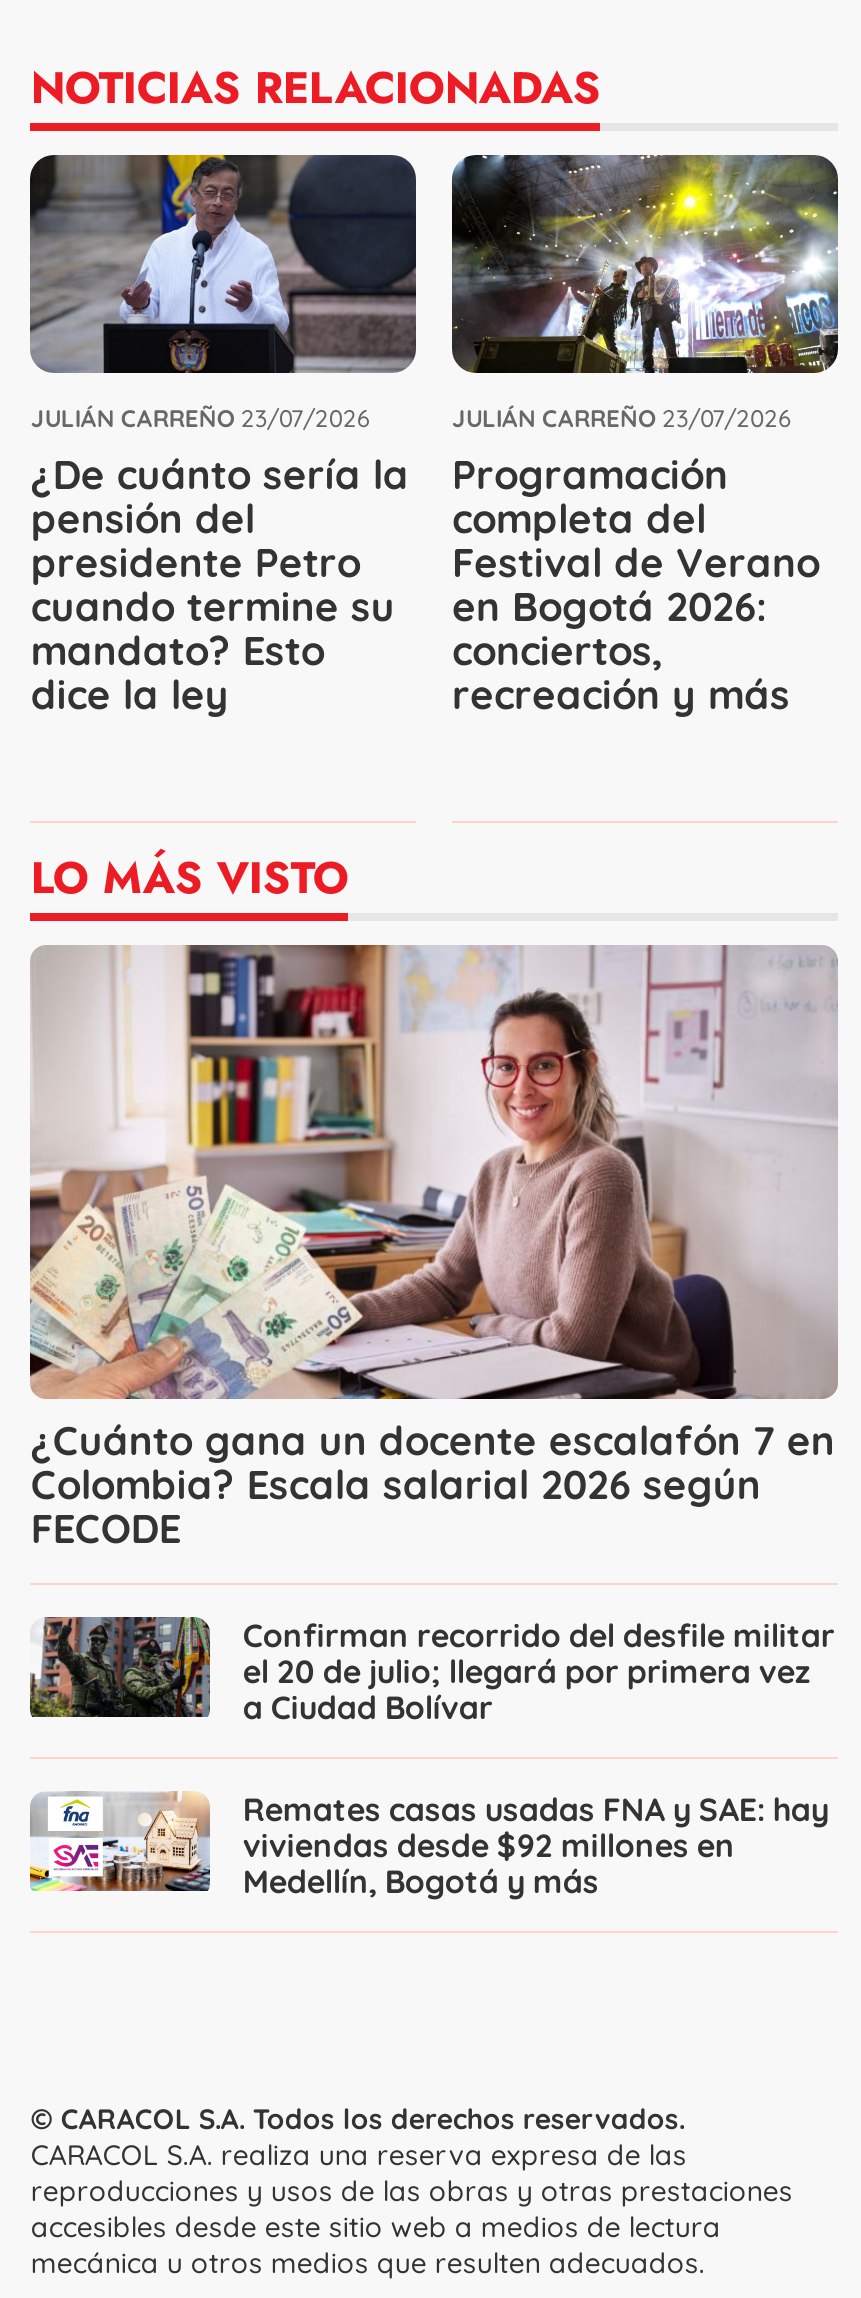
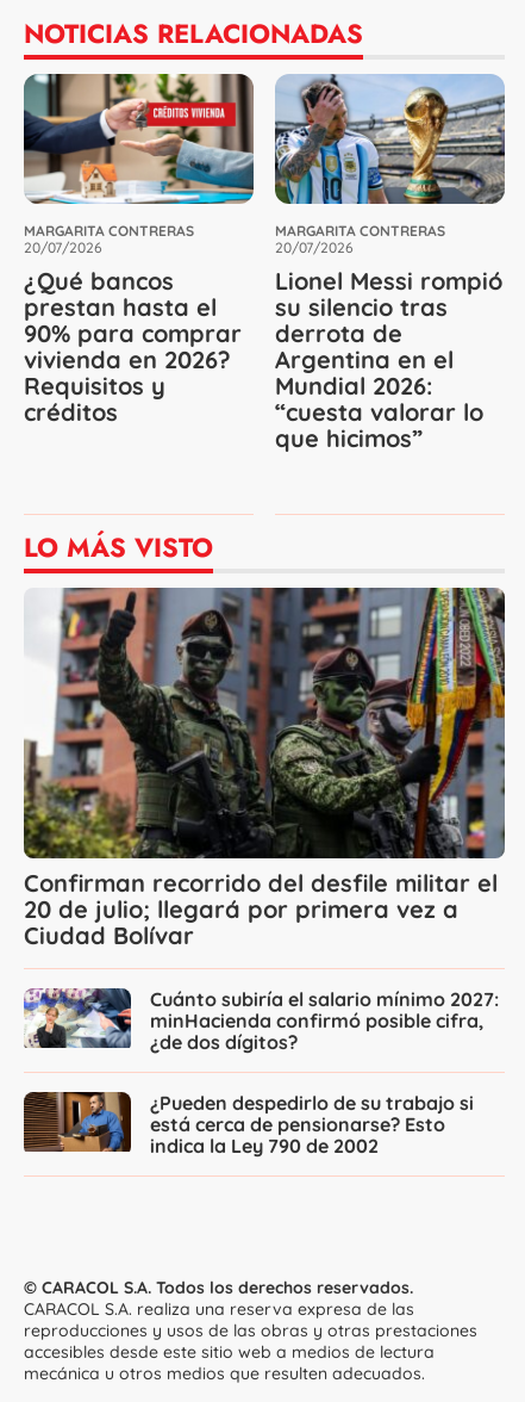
[30,153,418,718] [image] | JULIÁN CARREÑO 23/07/2026 | ¿De cuánto sería la | pensión del | presidente Petro | cuando termine su | mandato? Esto | dice la ley -> [23,73,255,427] [image] | MARGARITA CONTRERAS | 20/07/2026 | ¿Qué bancos | prestan hasta el | 90% para comprar | vivienda en 2026? | Requisitos y | créditos
[452,153,838,718] [image] | JULIÁN CARREÑO 23/07/2026 | Programación | completa del | Festival de Verano | en Bogotá 2026: | conciertos, | recreación y más -> [274,74,505,453] [image] | MARGARITA CONTRERAS | 20/07/2026 | Lionel Messi rompió | su silencio tras | derrota de | Argentina en el | Mundial 2026: | “cuesta valorar lo | que hicimos”
[28,943,838,1552] [image] | ¿Cuánto gana un docente escalafón 7 en | Colombia? Escala salarial 2026 según | FECODE -> [24,587,506,950] [image] | Confirman recorrido del desfile militar el | 20 de julio; llegará por primera vez a | Ciudad Bolívar
[28,1614,835,1726] [image] | Confirman recorrido del desfile militar | el 20 de julio; llegará por primera vez | a Ciudad Bolívar -> [23,987,499,1054] [image] | Cuánto subiría el salario mínimo 2027: | minHacienda confirmó posible cifra, | ¿de dos dígitos?
[28,1788,829,1900] [image] | Remates casas usadas FNA y SAE: hay | viviendas desde $92 millones en | Medellín, Bogotá y más -> [23,1090,474,1157] [image] | ¿Pueden despedirlo de su trabajo si | está cerca de pensionarse? Esto | indica la Ley 790 de 2002

